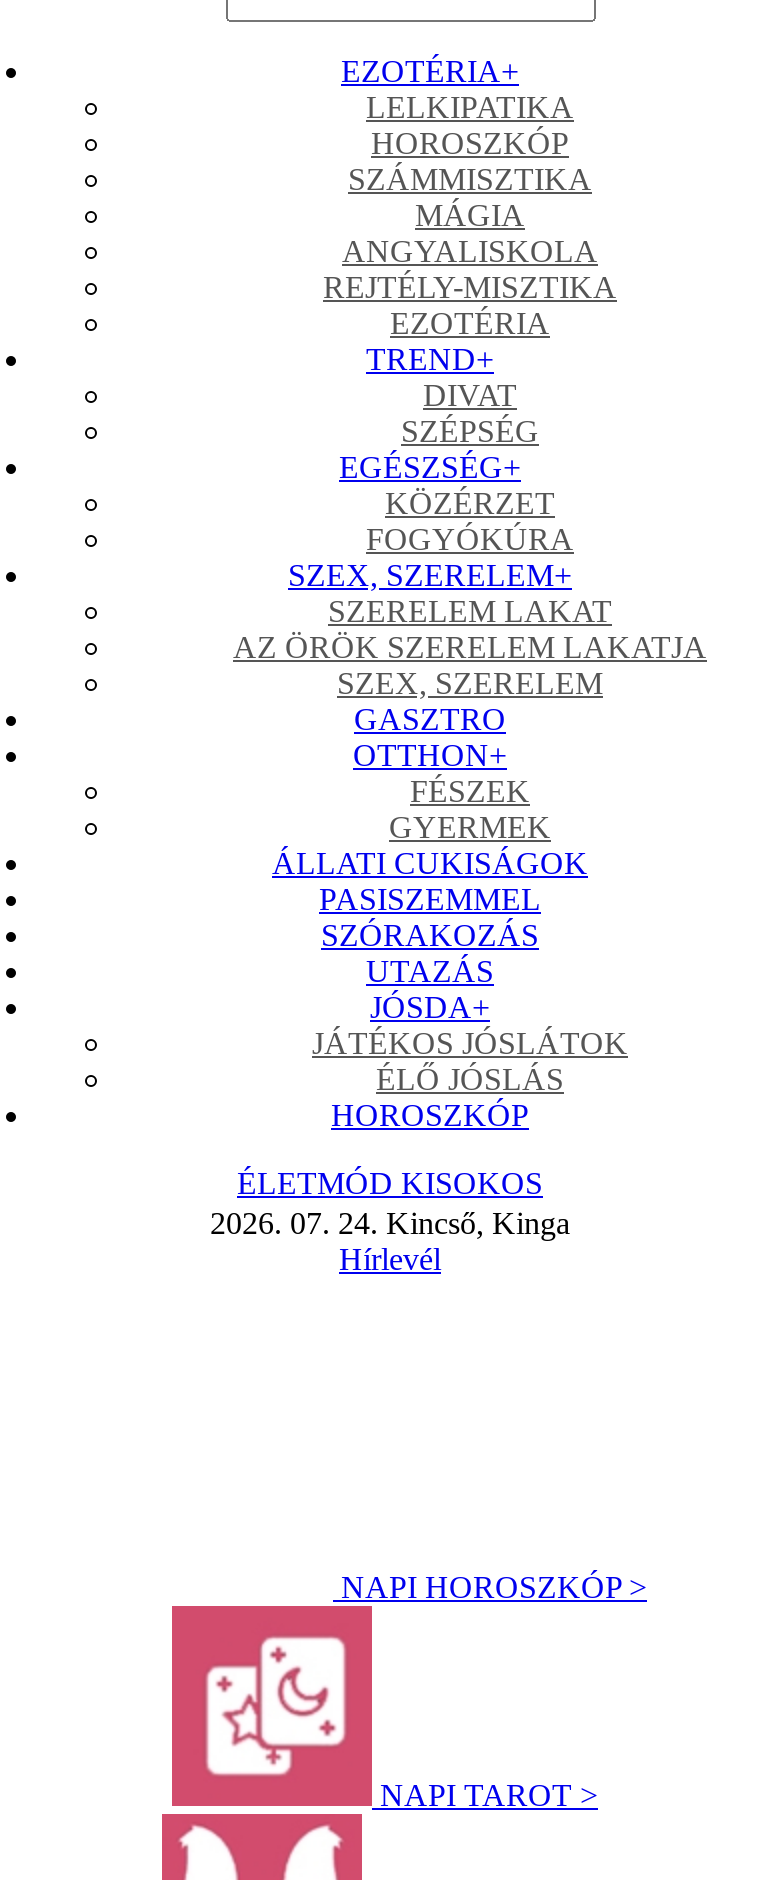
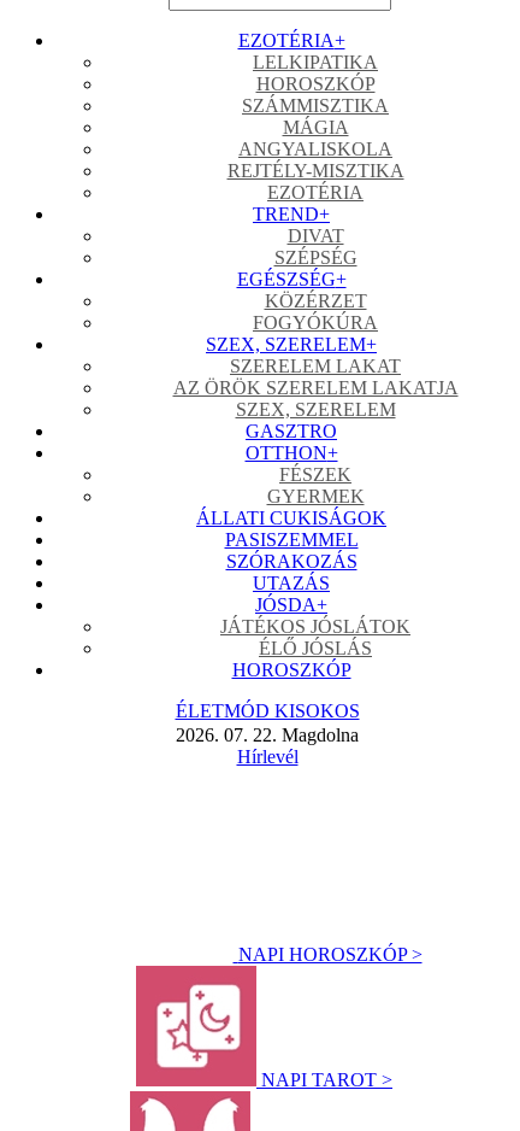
[210,1206,570,1240] 2026. 07. 24. Kincső, Kinga -> [176,725,359,745] 2026. 07. 22. Magdolna

